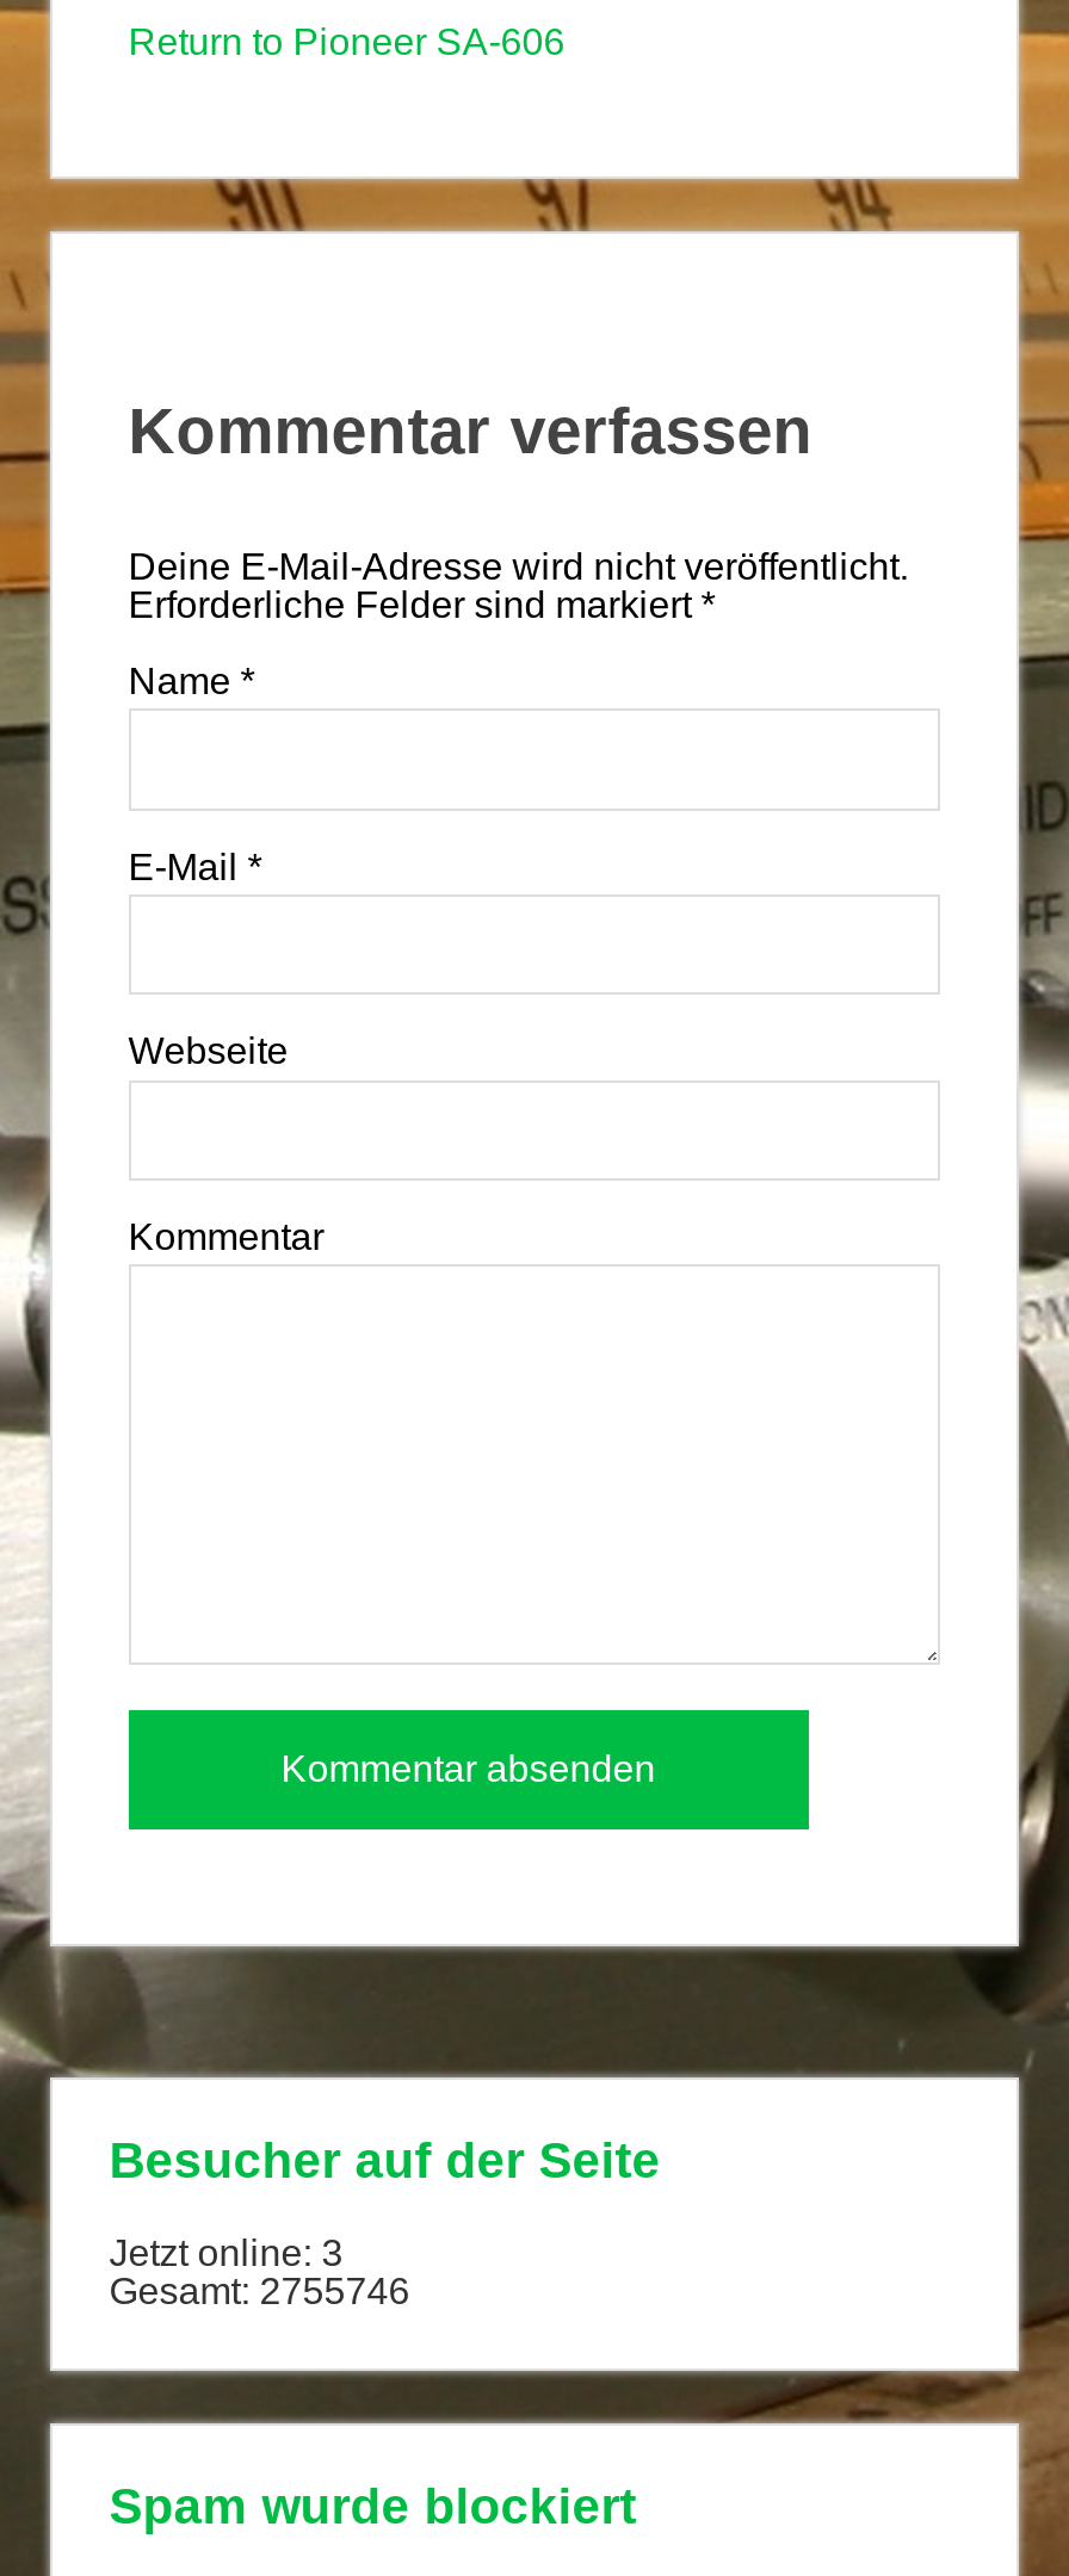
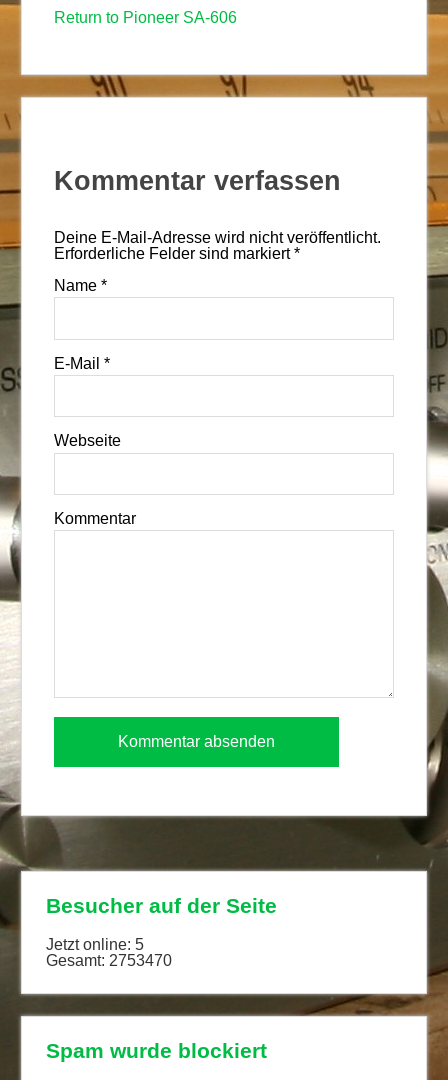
[109,2232,343,2272] Jetzt online: 3 -> [46,936,144,953] Jetzt online: 5
[109,2270,410,2310] Gesamt: 2755746 -> [46,952,172,969] Gesamt: 2753470

